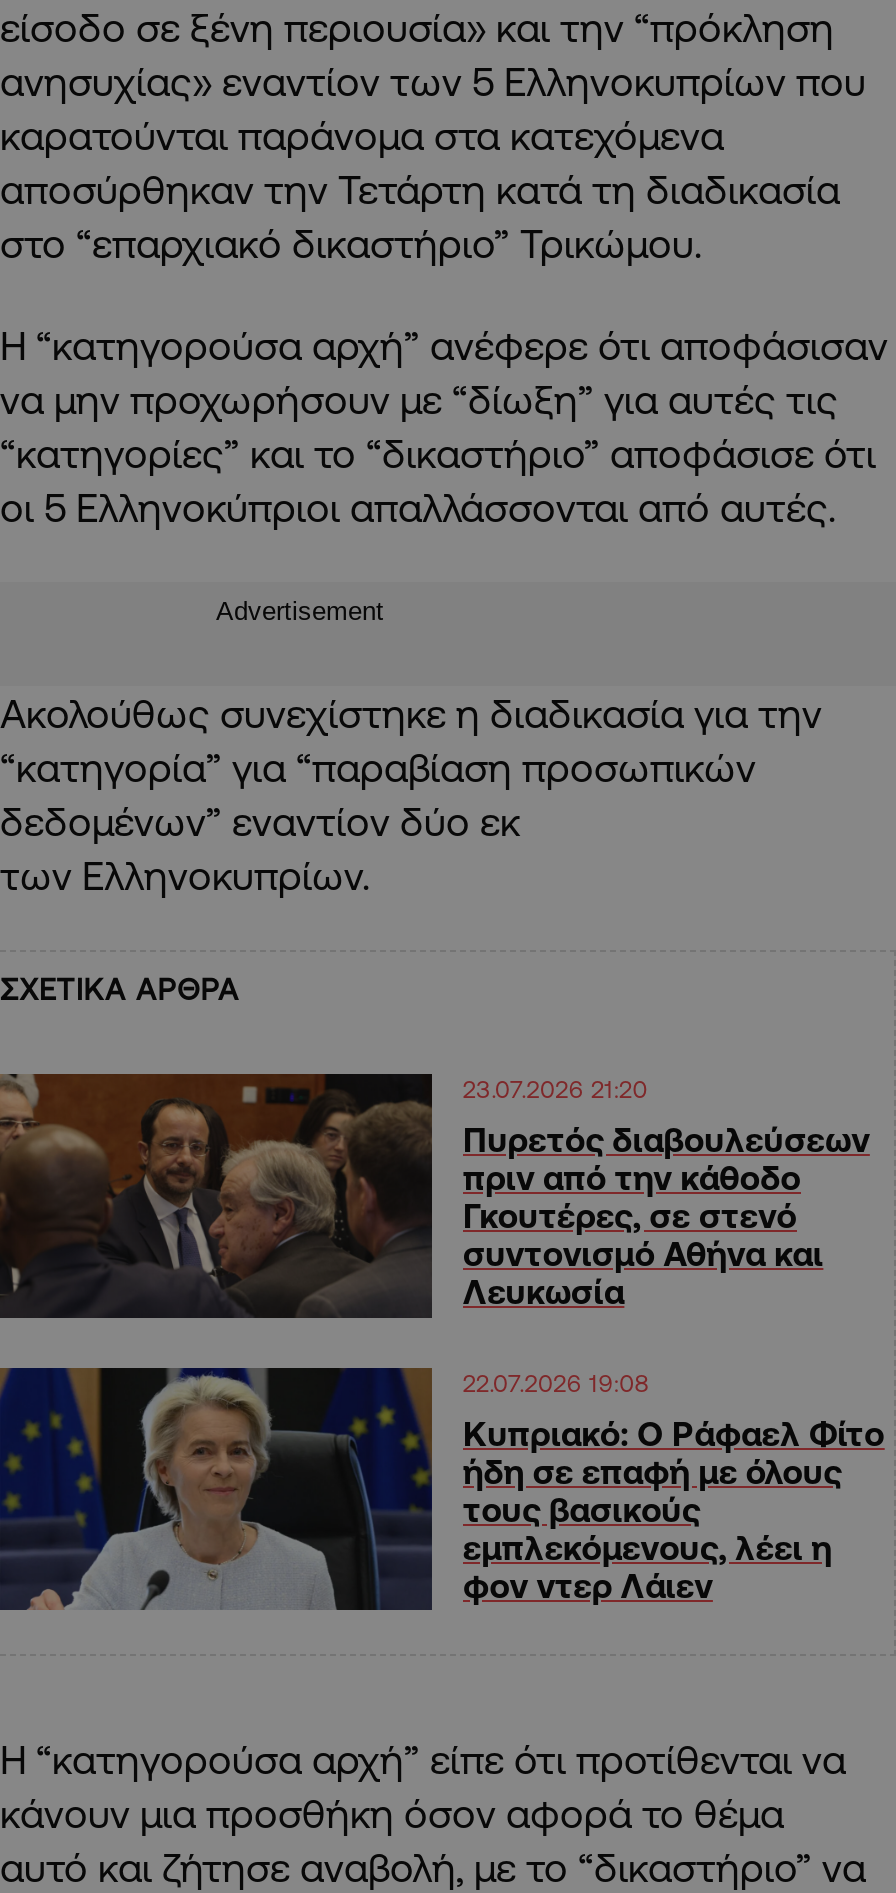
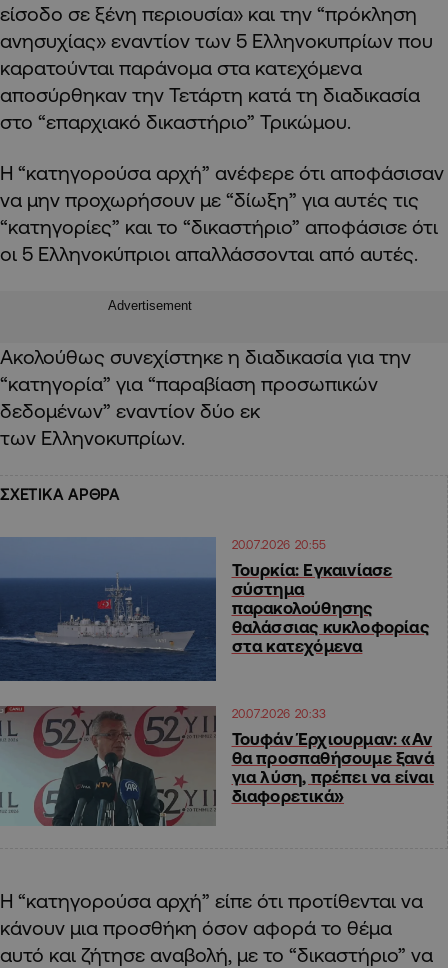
[6,1070,648,1318] [image] | 23.07.2026 21:20 -> [3,536,327,682] [image] | 20.07.2026 20:55
[463,1120,870,1310] Πυρετός διαβουλεύσεων | πριν από την κάθοδο | Γκουτέρες, σε στενό | συντονισμό Αθήνα και | Λευκωσία -> [231,560,429,655] Τουρκία: Εγκαινίασε | σύστημα | παρακολούθησης | θαλάσσιας κυκλοφορίας | στα κατεχόμενα
[6,1366,650,1612] [image] | 22.07.2026 19:08 -> [3,704,327,827] [image] | 20.07.2026 20:33
[463,1413,885,1603] Κυπριακό: Ο Ράφαελ Φίτο | ήδη σε επαφή με όλους | τους βασικούς | εμπλεκόμενους, λέει η | φον ντερ Λάιεν -> [231,729,434,805] Τουφάν Έρχιουρμαν: «Αν | θα προσπαθήσουμε ξανά | για λύση, πρέπει να είναι | διαφορετικά»

